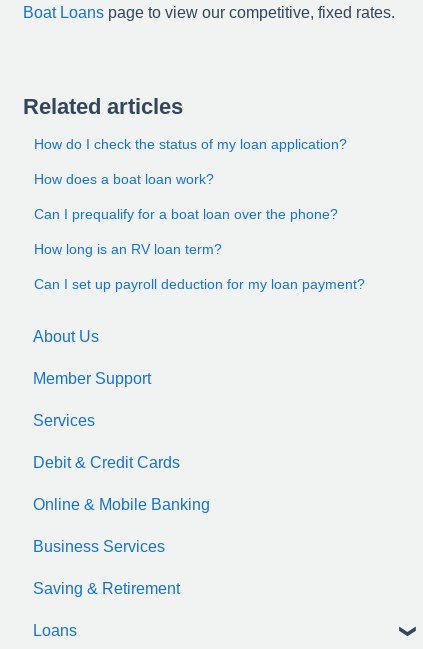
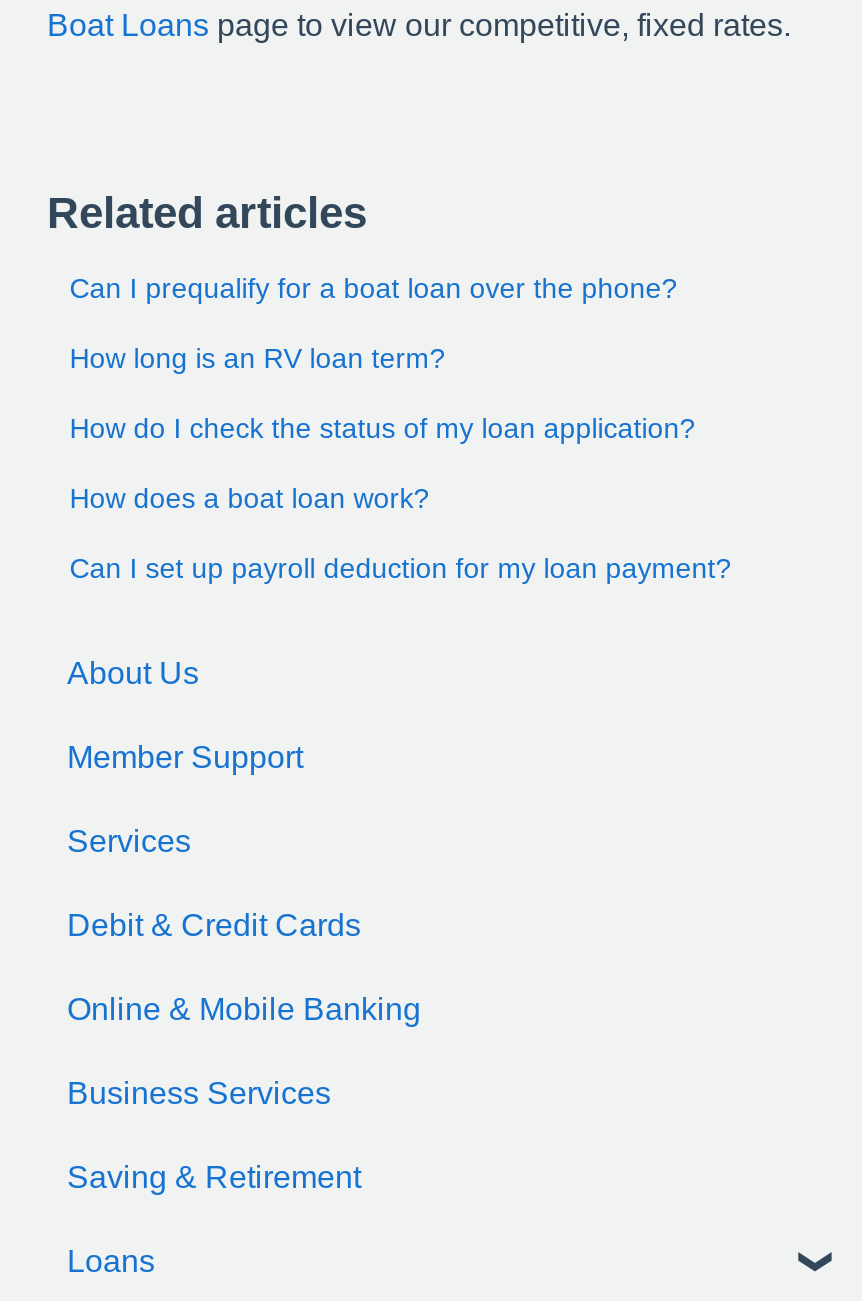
moved [34,136,347,187] -> [69,411,695,513]: How do I check the status of my loan application? | How does a boat loan work?
moved [34,206,338,257] -> [69,271,677,373]: Can I prequalify for a boat loan over the phone? | How long is an RV loan term?

